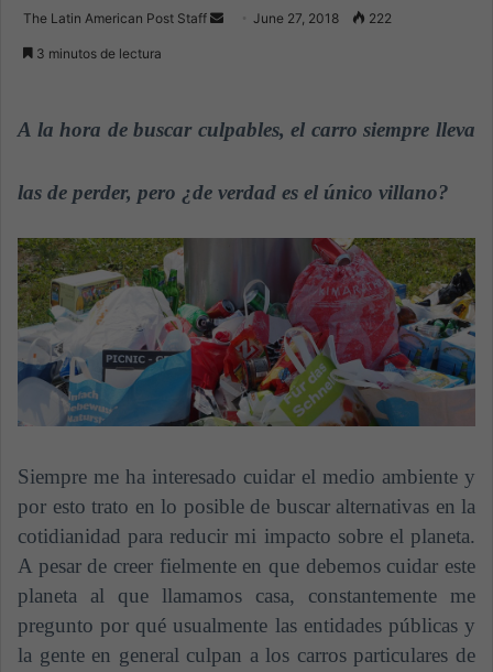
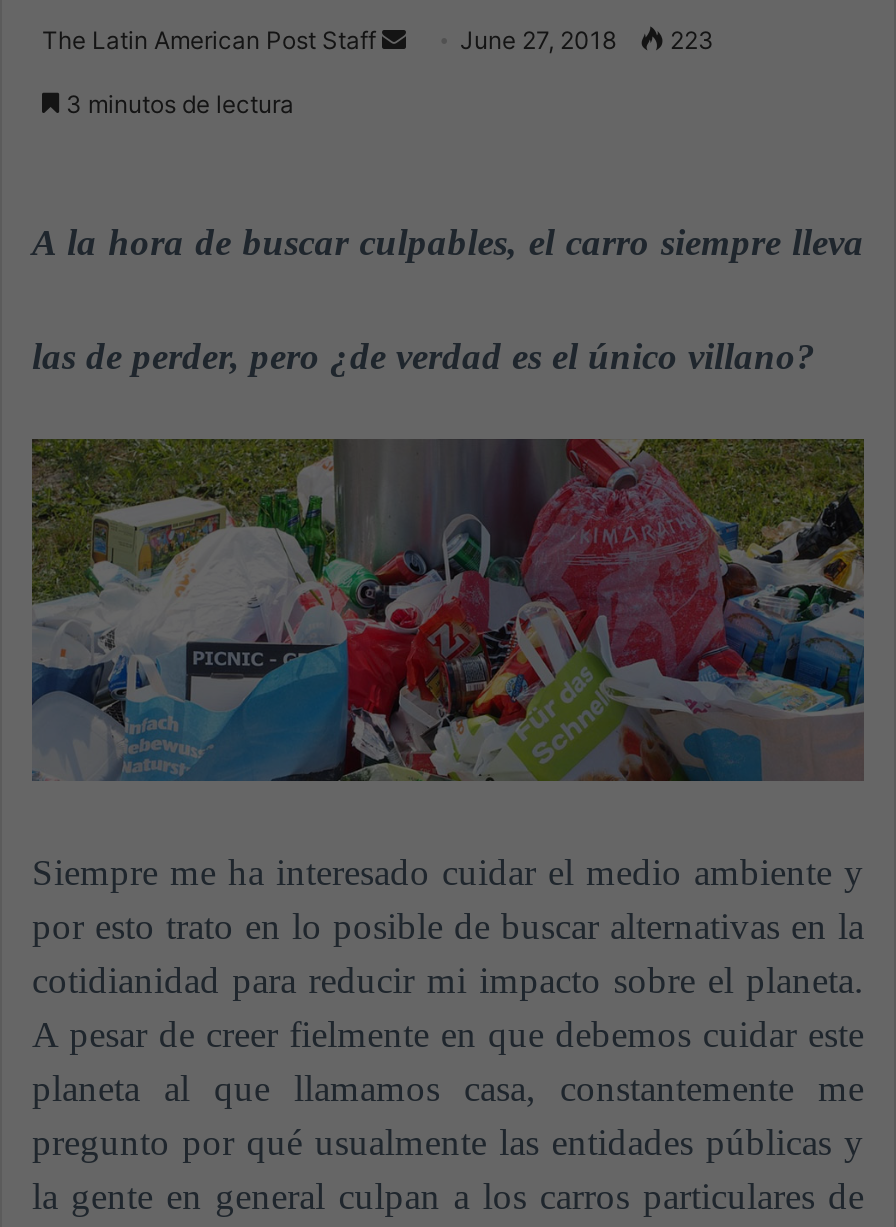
[365,10,392,27] 222 -> [664,26,714,56] 223

